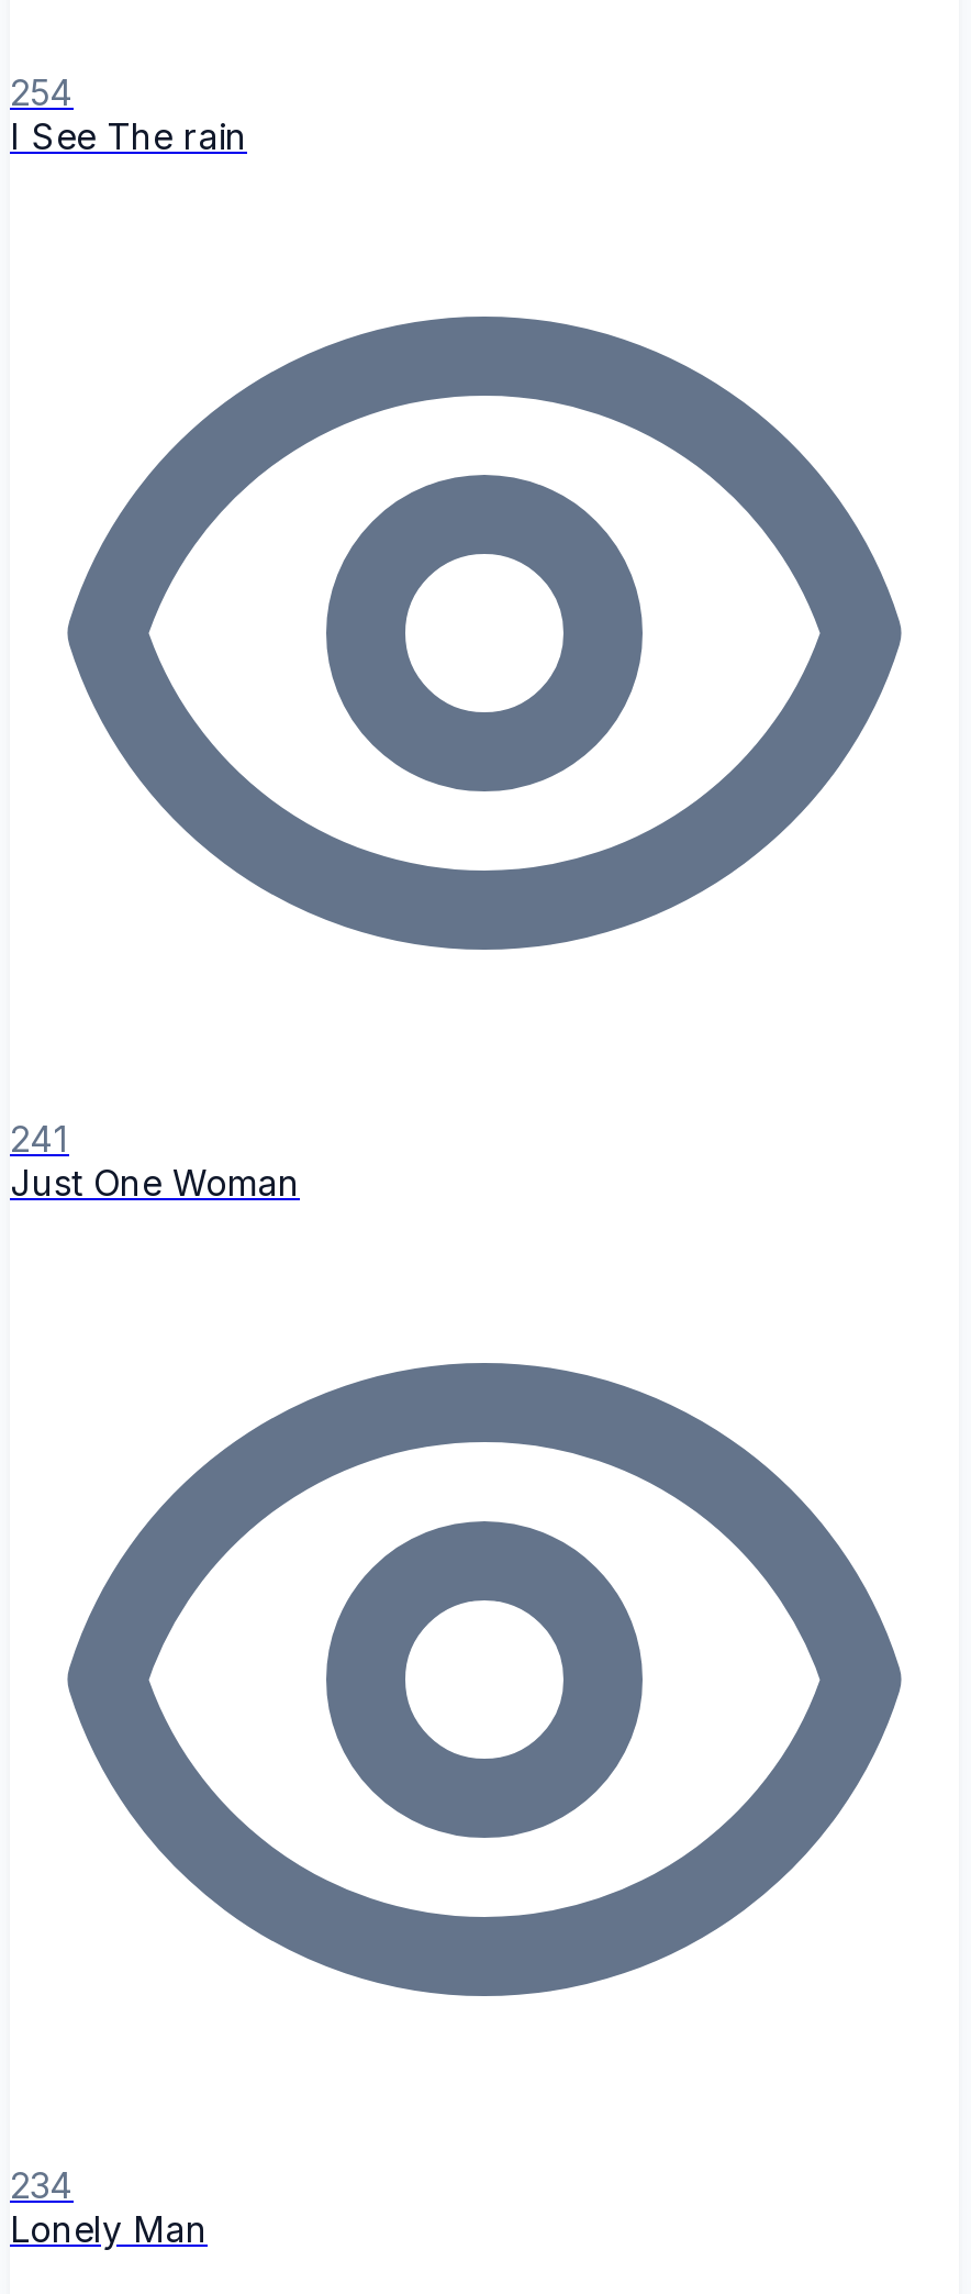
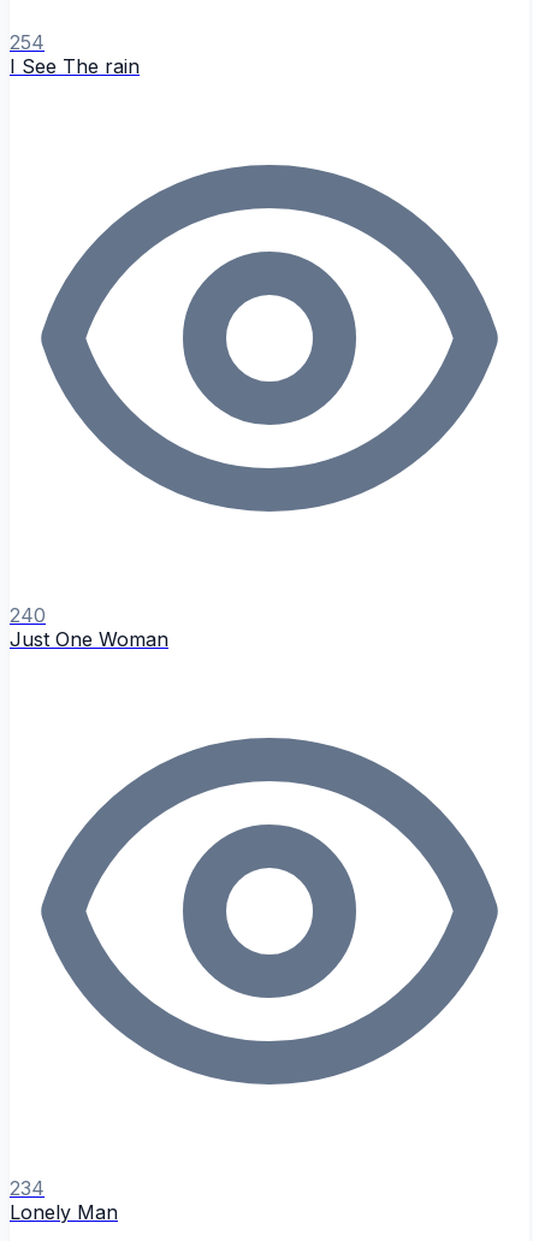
[10,1116,69,1160] 241 -> [10,603,46,627] 240

